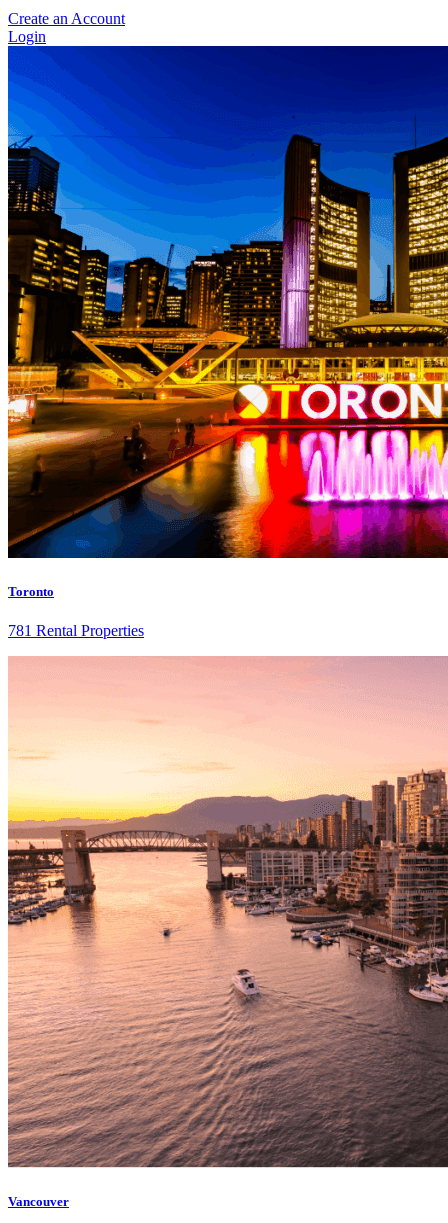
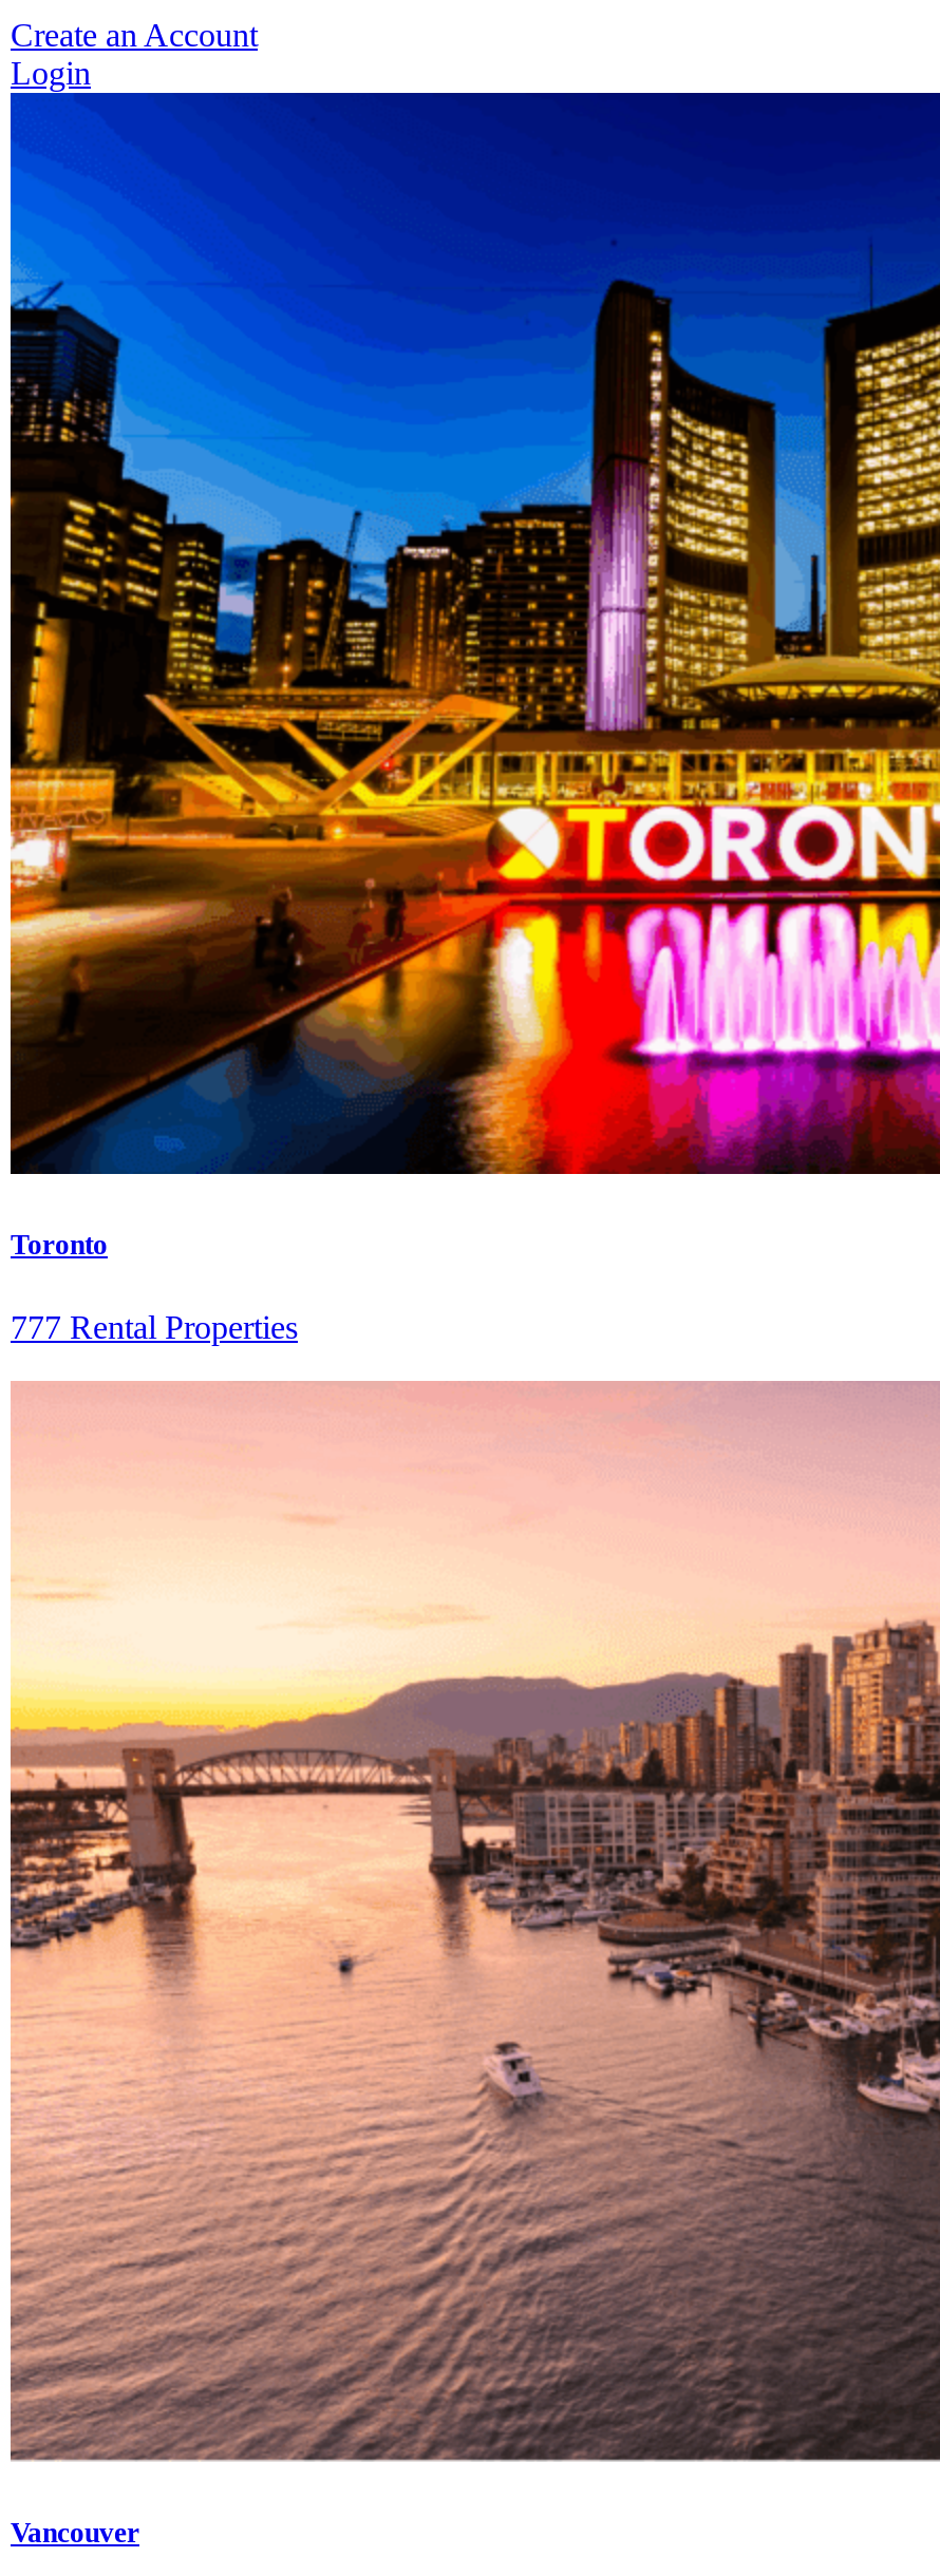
[8,622,144,639] 781 Rental Properties -> [11,1309,298,1345] 777 Rental Properties

